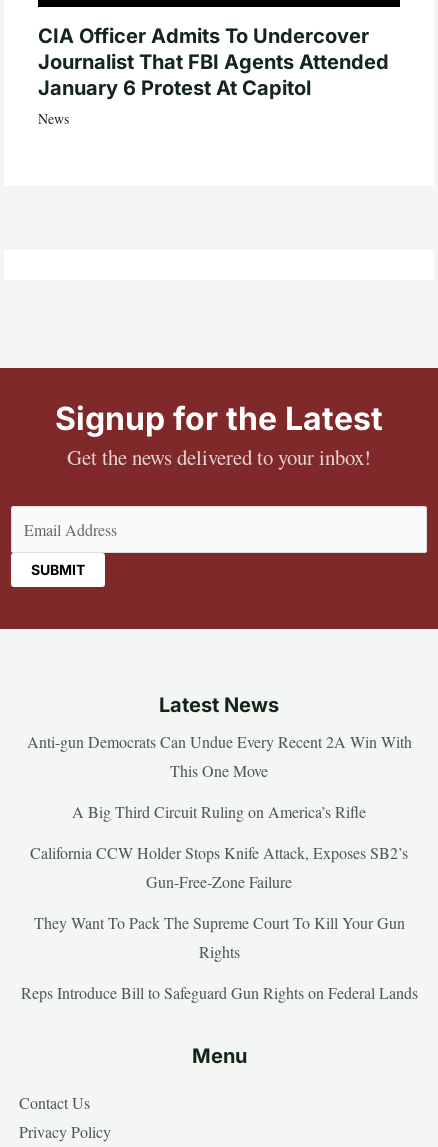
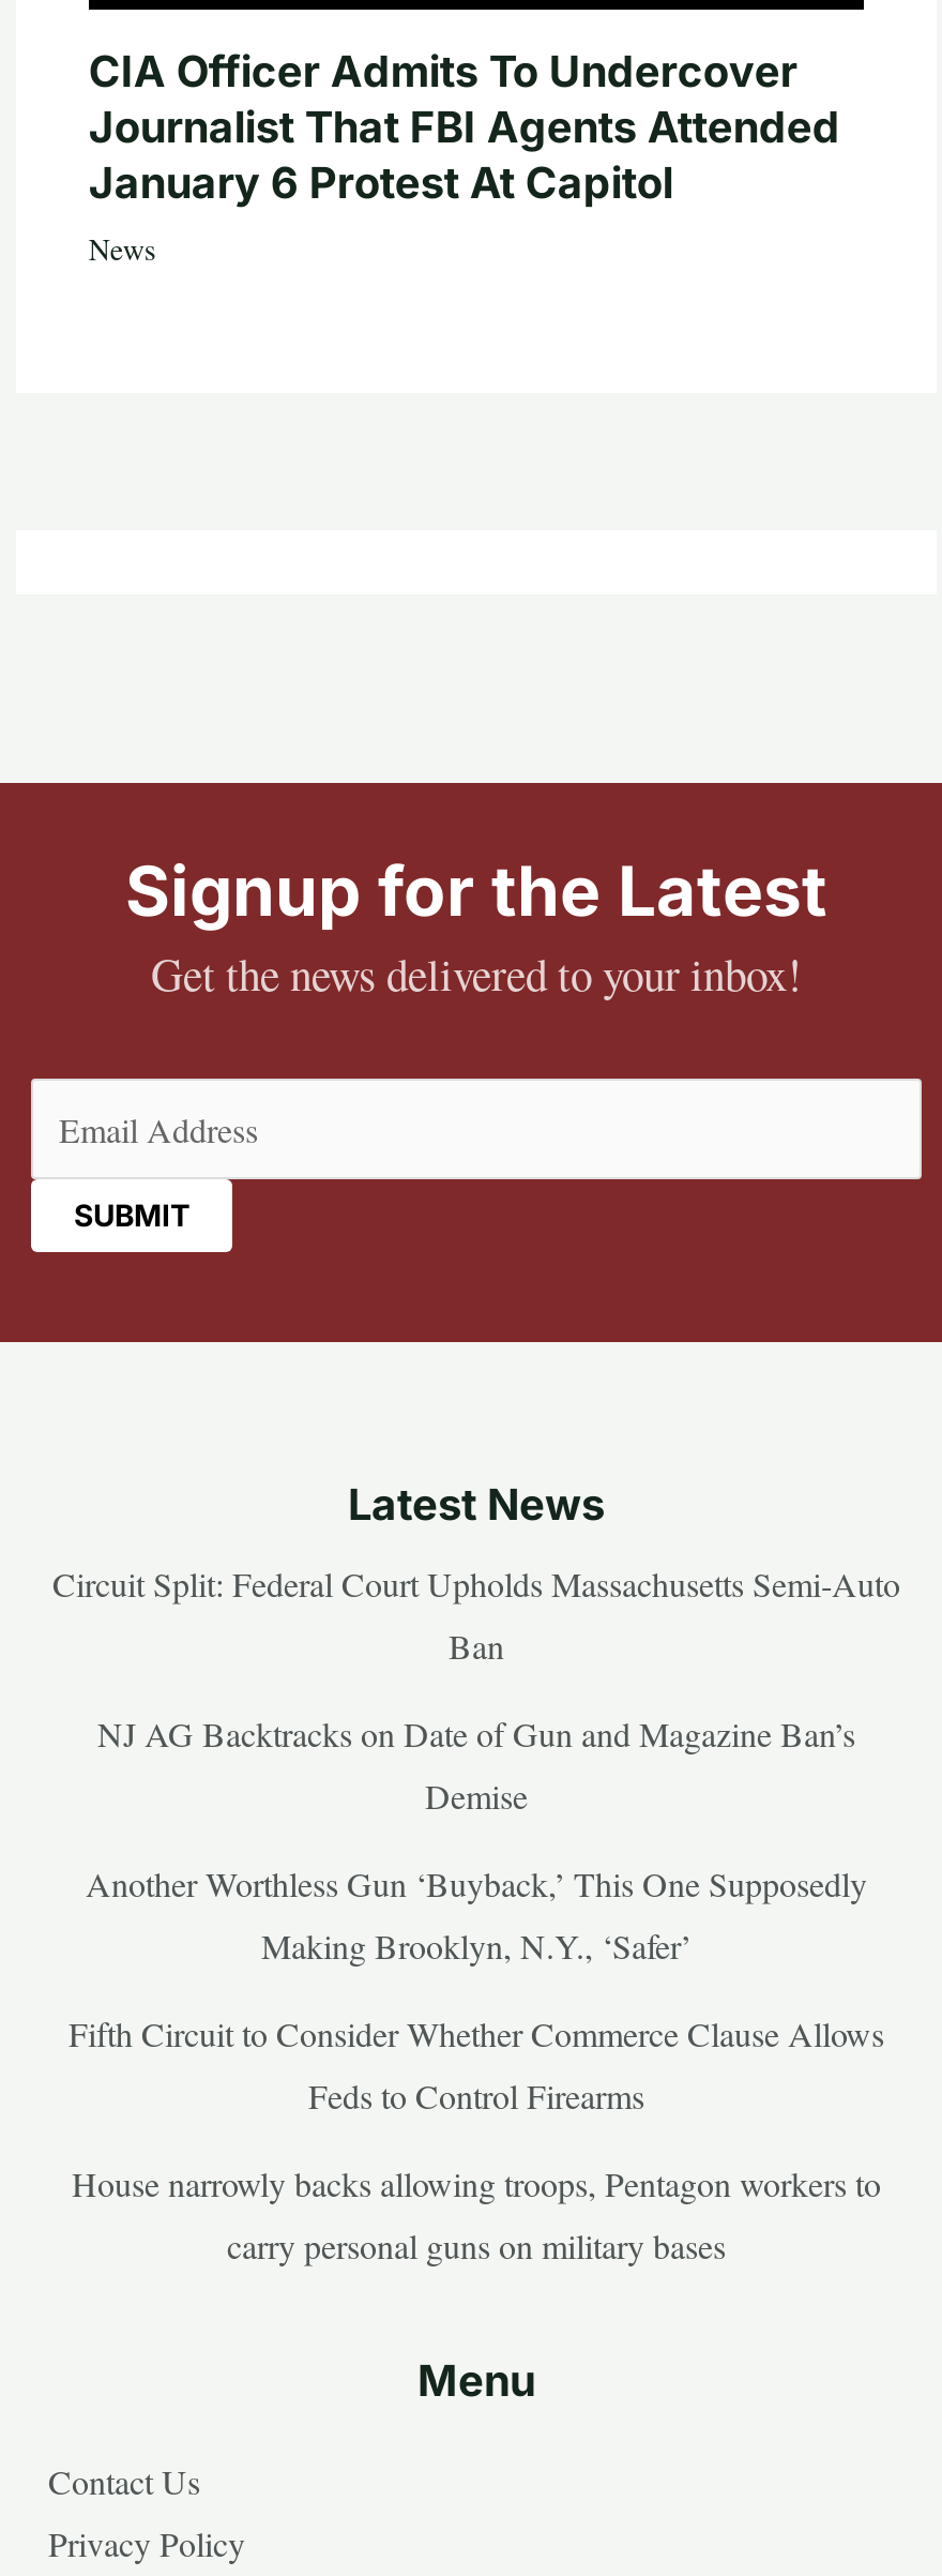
[26,731,411,781] Anti-gun Democrats Can Undue Every Recent 2A Win With | This One Move -> [52,1561,900,1669] Circuit Split: Federal Court Upholds Massachusetts Semi-Auto | Ban
[72,801,366,822] A Big Third Circuit Ruling on America’s Rifle -> [97,1711,855,1819] NJ AG Backtracks on Date of Gun and Magazine Ban’s | Demise
[30,842,408,892] California CCW Holder Stops Knife Attack, Exposes SB2’s | Gun-Free-Zone Failure -> [86,1861,867,1968] Another Worthless Gun ‘Buyback,’ This One Supposedly | Making Brooklyn, N.Y., ‘Safer’
[33,912,404,962] They Want To Pack The Supreme Court To Kill Your Gun | Rights -> [69,2011,884,2118] Fifth Circuit to Consider Whether Commerce Clause Allows | Feds to Control Firearms
[20,982,417,1003] Reps Introduce Bill to Safeguard Gun Rights on Federal Lands -> [72,2161,881,2268] House narrowly backs allowing troops, Pentagon workers to | carry personal guns on military bases

